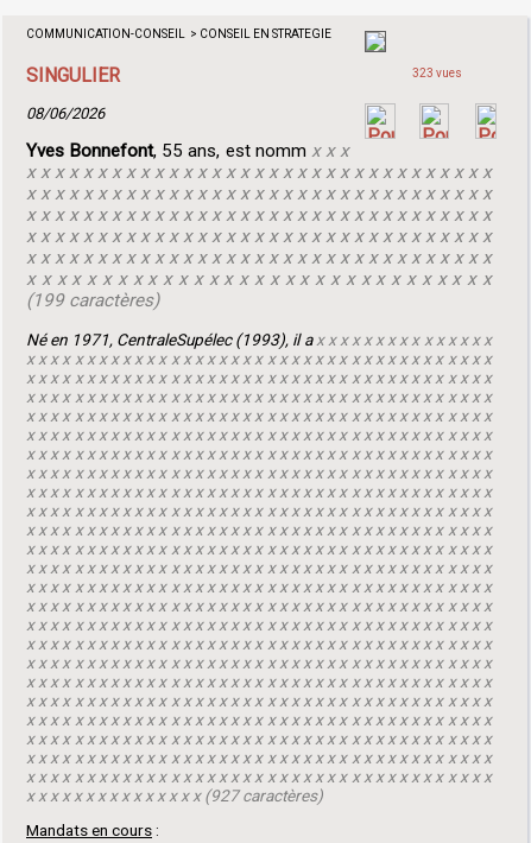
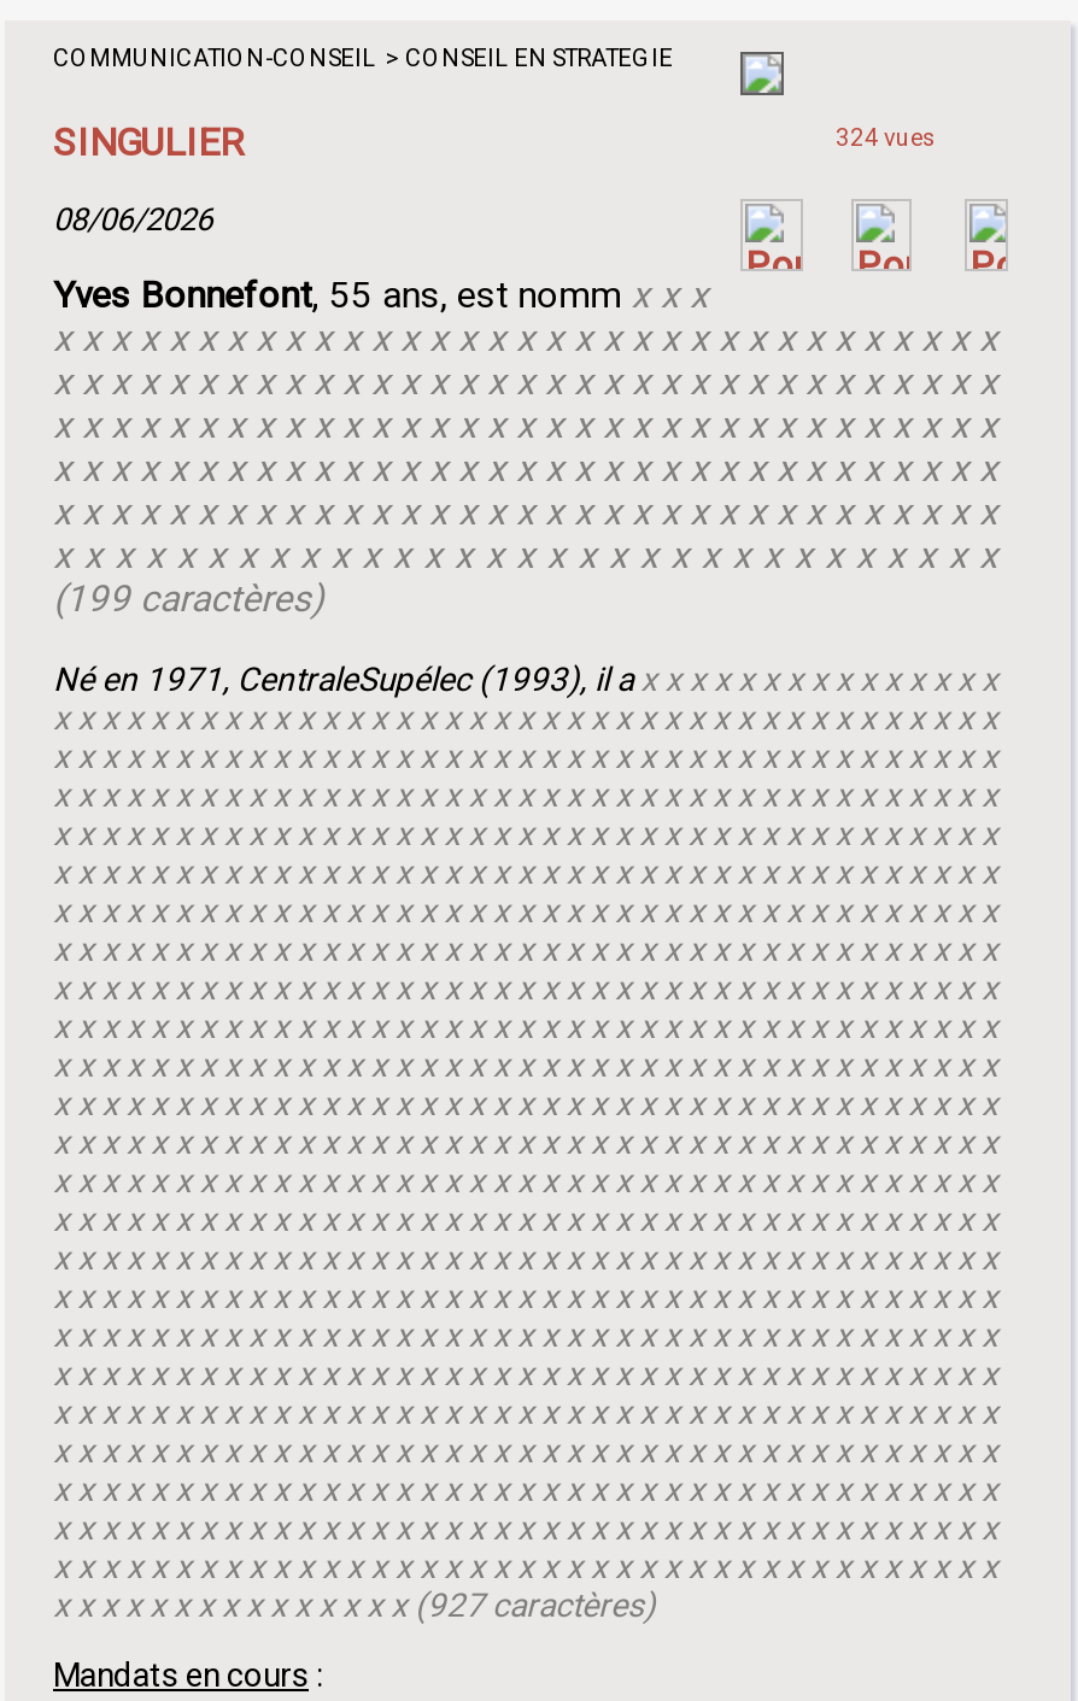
[412,66,462,80] 323 vues -> [836,124,937,151] 324 vues

